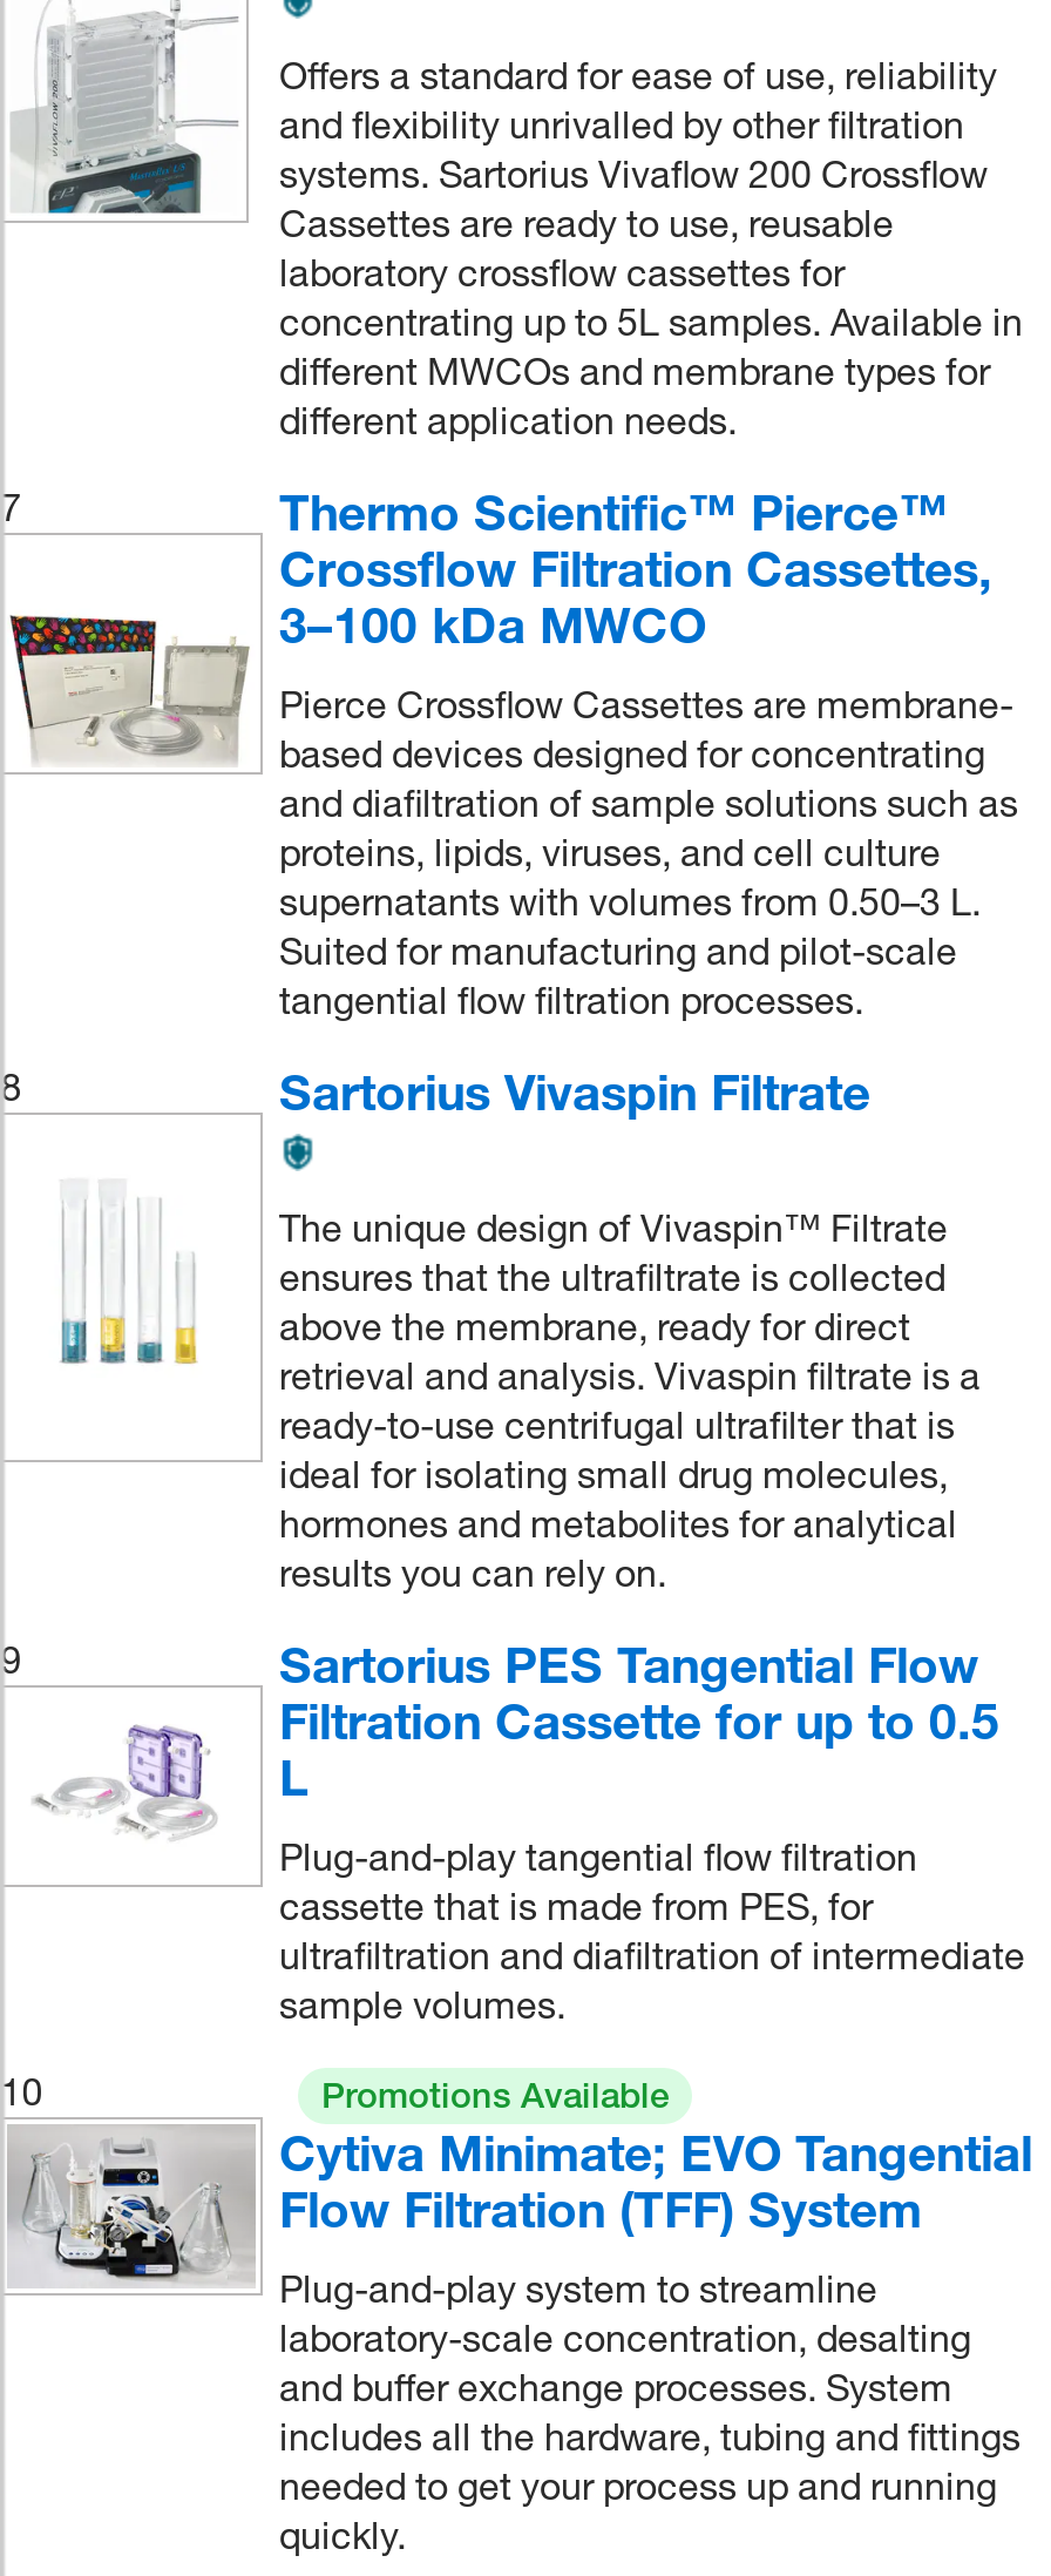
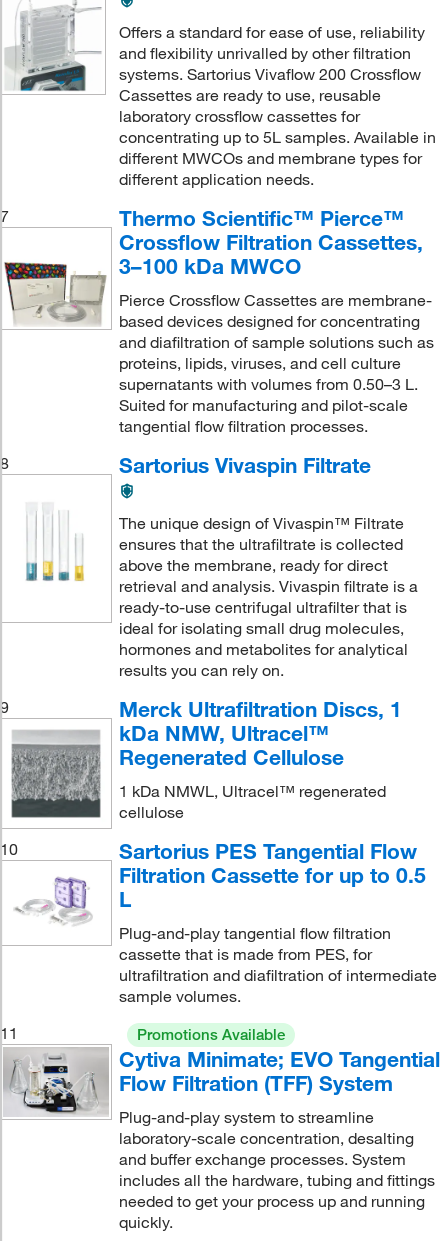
none -> [0,696,402,859] [image] | Merck Ultrafiltration Discs, 1 | kDa NMW, Ultracel™ | Regenerated Cellulose | 1 kDa NMWL, Ultracel™ regenerated | cellulose | 10
[0,2067,43,2114] 10 -> [0,1023,18,1043] 11

